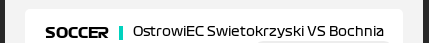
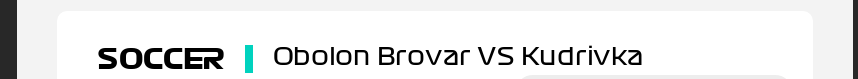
[133,26,384,38] OstrowiEC Swietokrzyski VS Bochnia -> [273,45,643,69] Obolon Brovar VS Kudrivka

